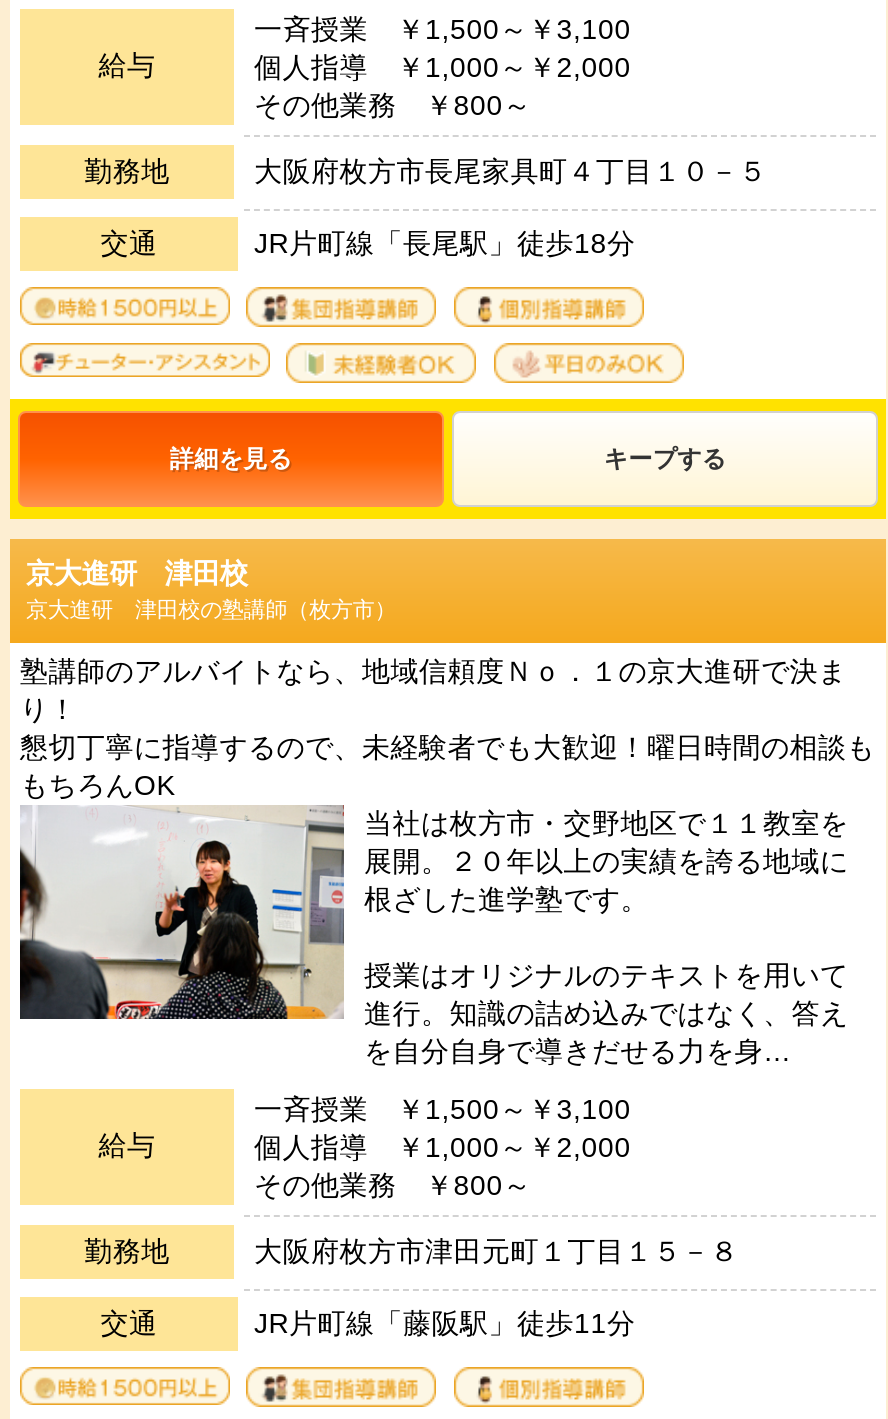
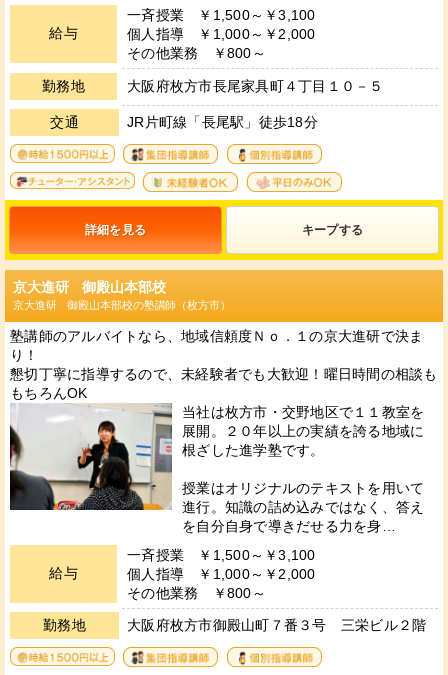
[26,557,396,621] 京大進研 津田校 | 京大進研 津田校の塾講師（枚方市） -> [13,279,231,311] 京大進研 御殿山本部校 | 京大進研 御殿山本部校の塾講師（枚方市）
[100,1235,738,1339] 大阪府枚方市津田元町１丁目１５－８ | 交通 | JR片町線「藤阪駅」徒歩11分 -> [127,617,426,633] 大阪府枚方市御殿山町７番３号 三栄ビル２階

